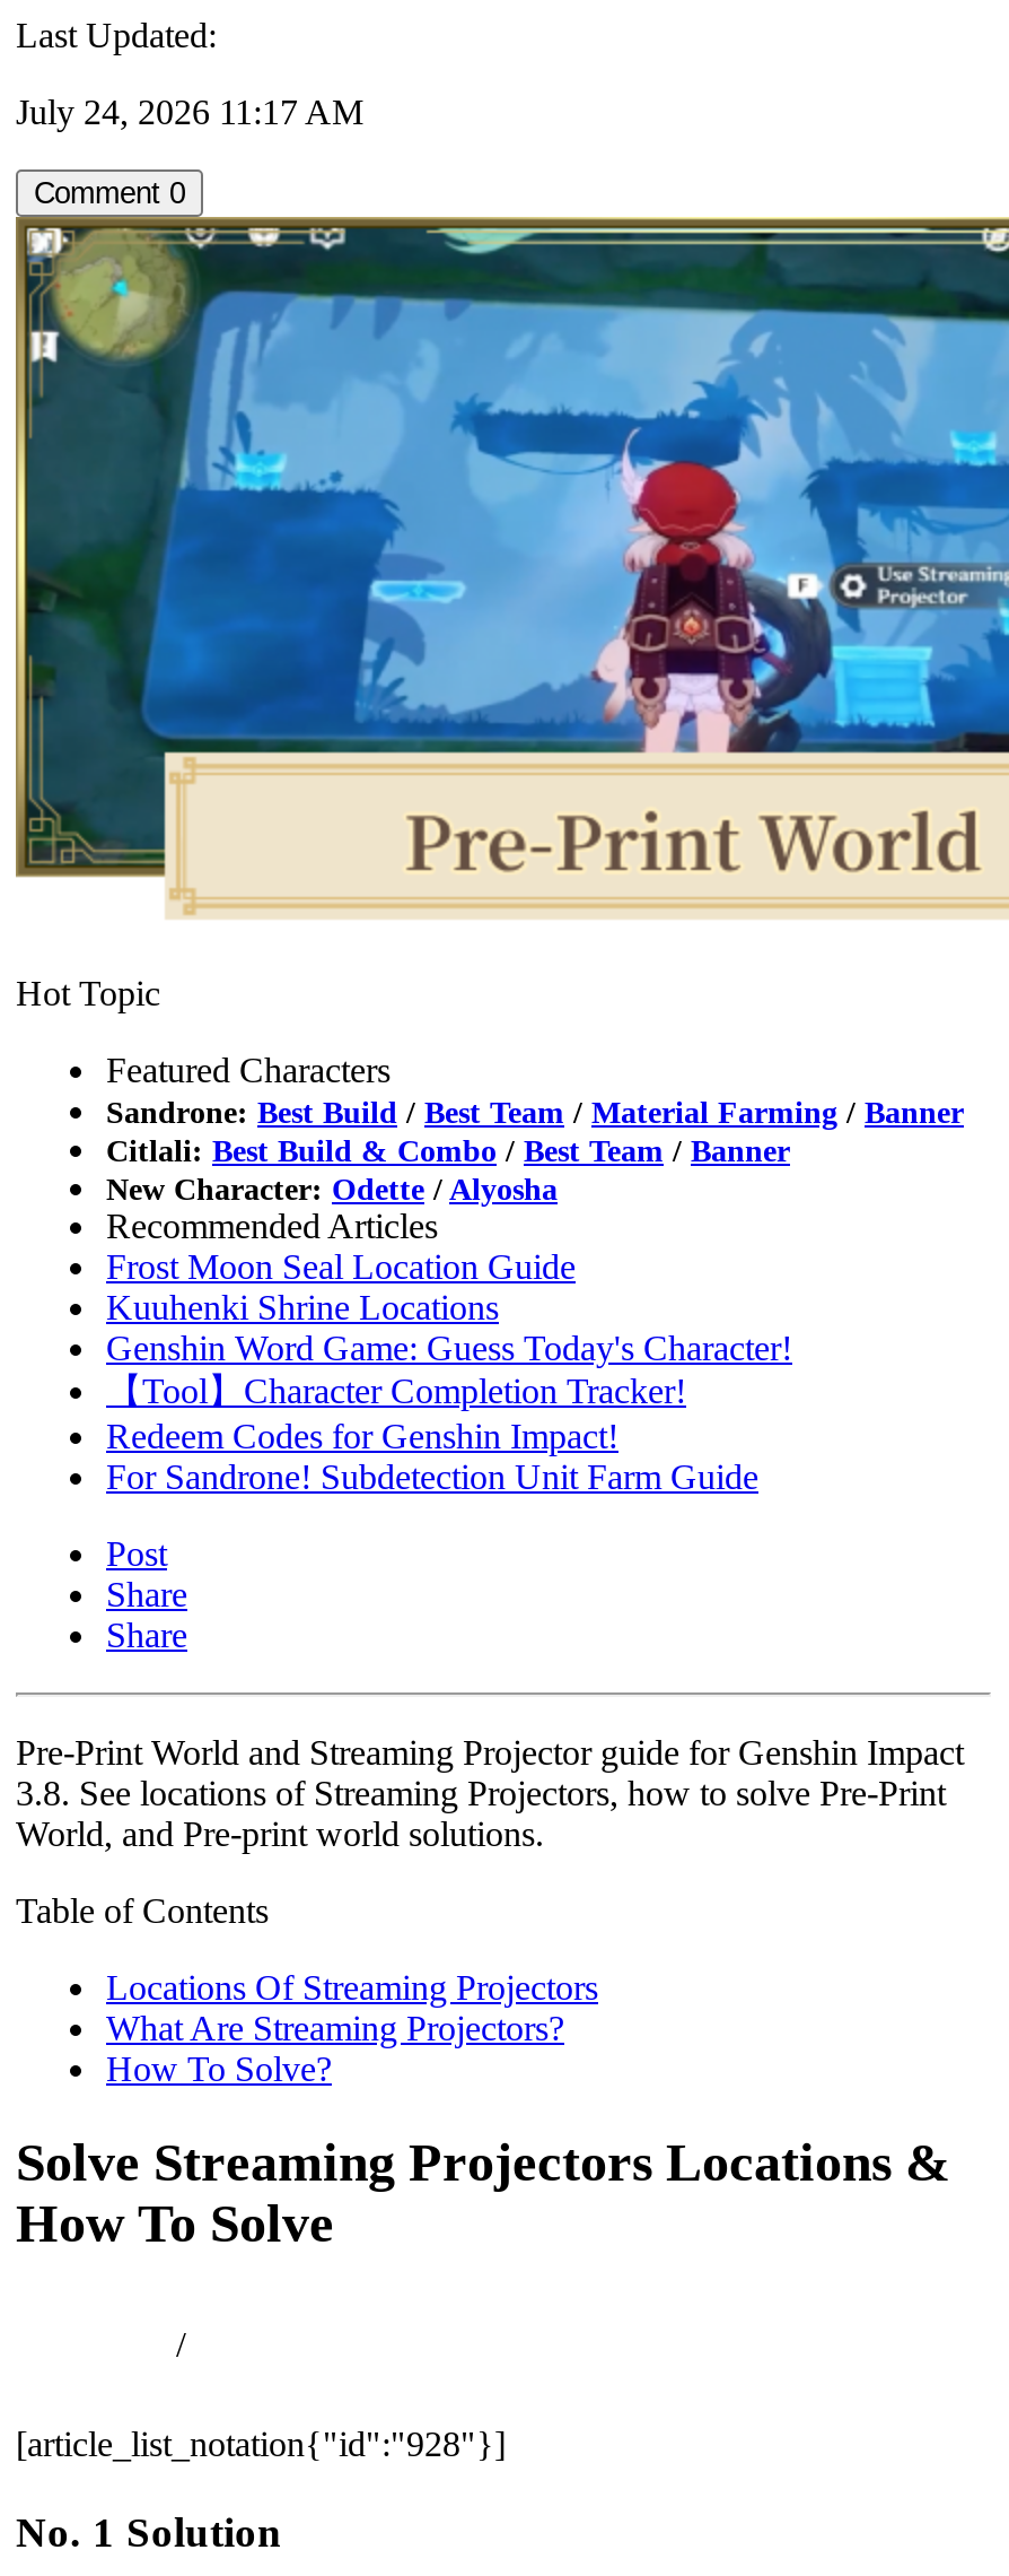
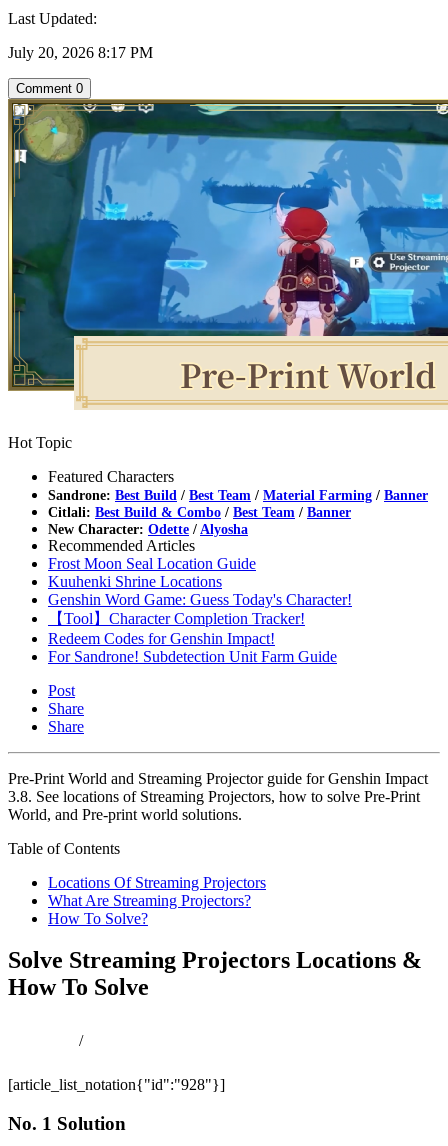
[16,92,363,130] July 24, 2026 11:17 AM -> [8,43,153,60] July 20, 2026 8:17 PM

